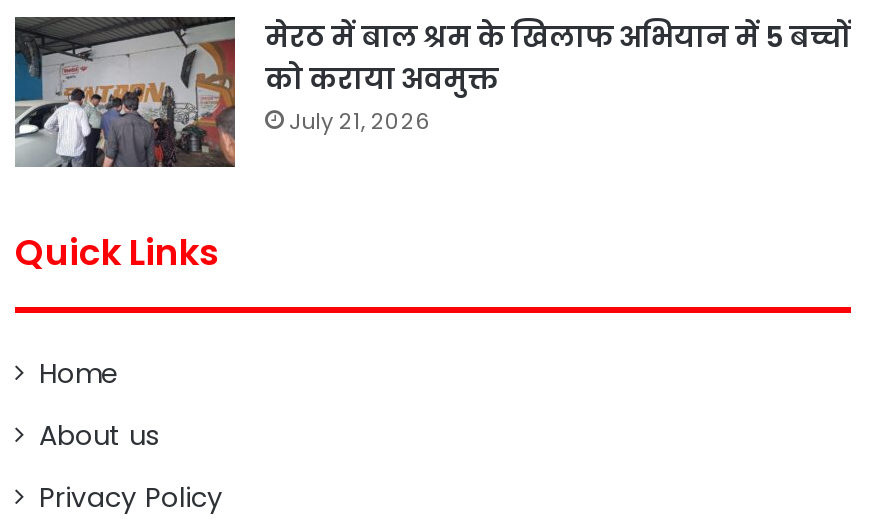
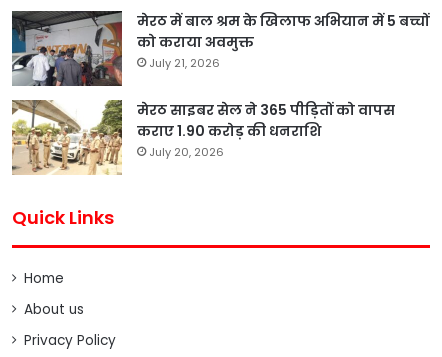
none -> [11,99,395,175] [image] | मेरठ साइबर सेल ने 365 पीड़ितों को वापस | कराए 1.90 करोड़ की धनराशि | July 20, 2026

